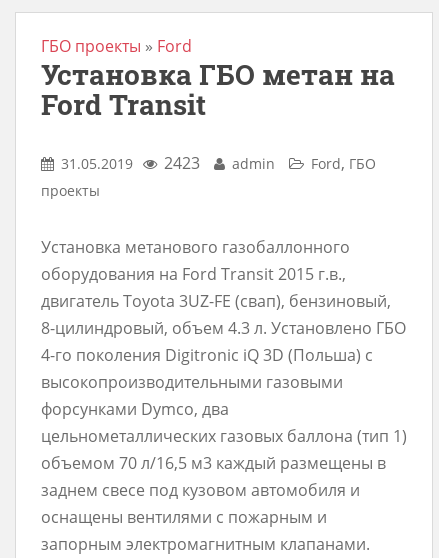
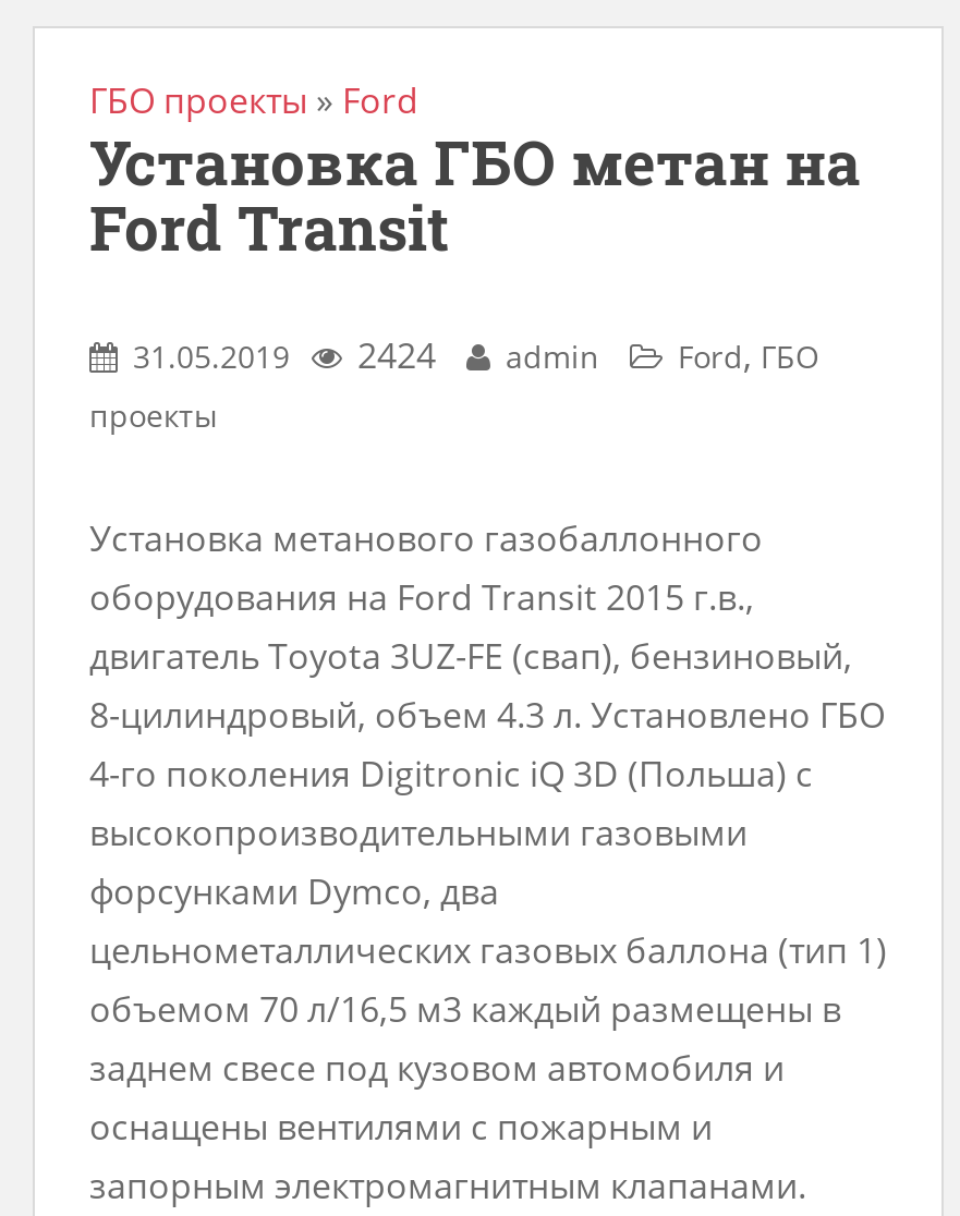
[160,152,200,174] 2423 -> [349,331,436,379] 2424

